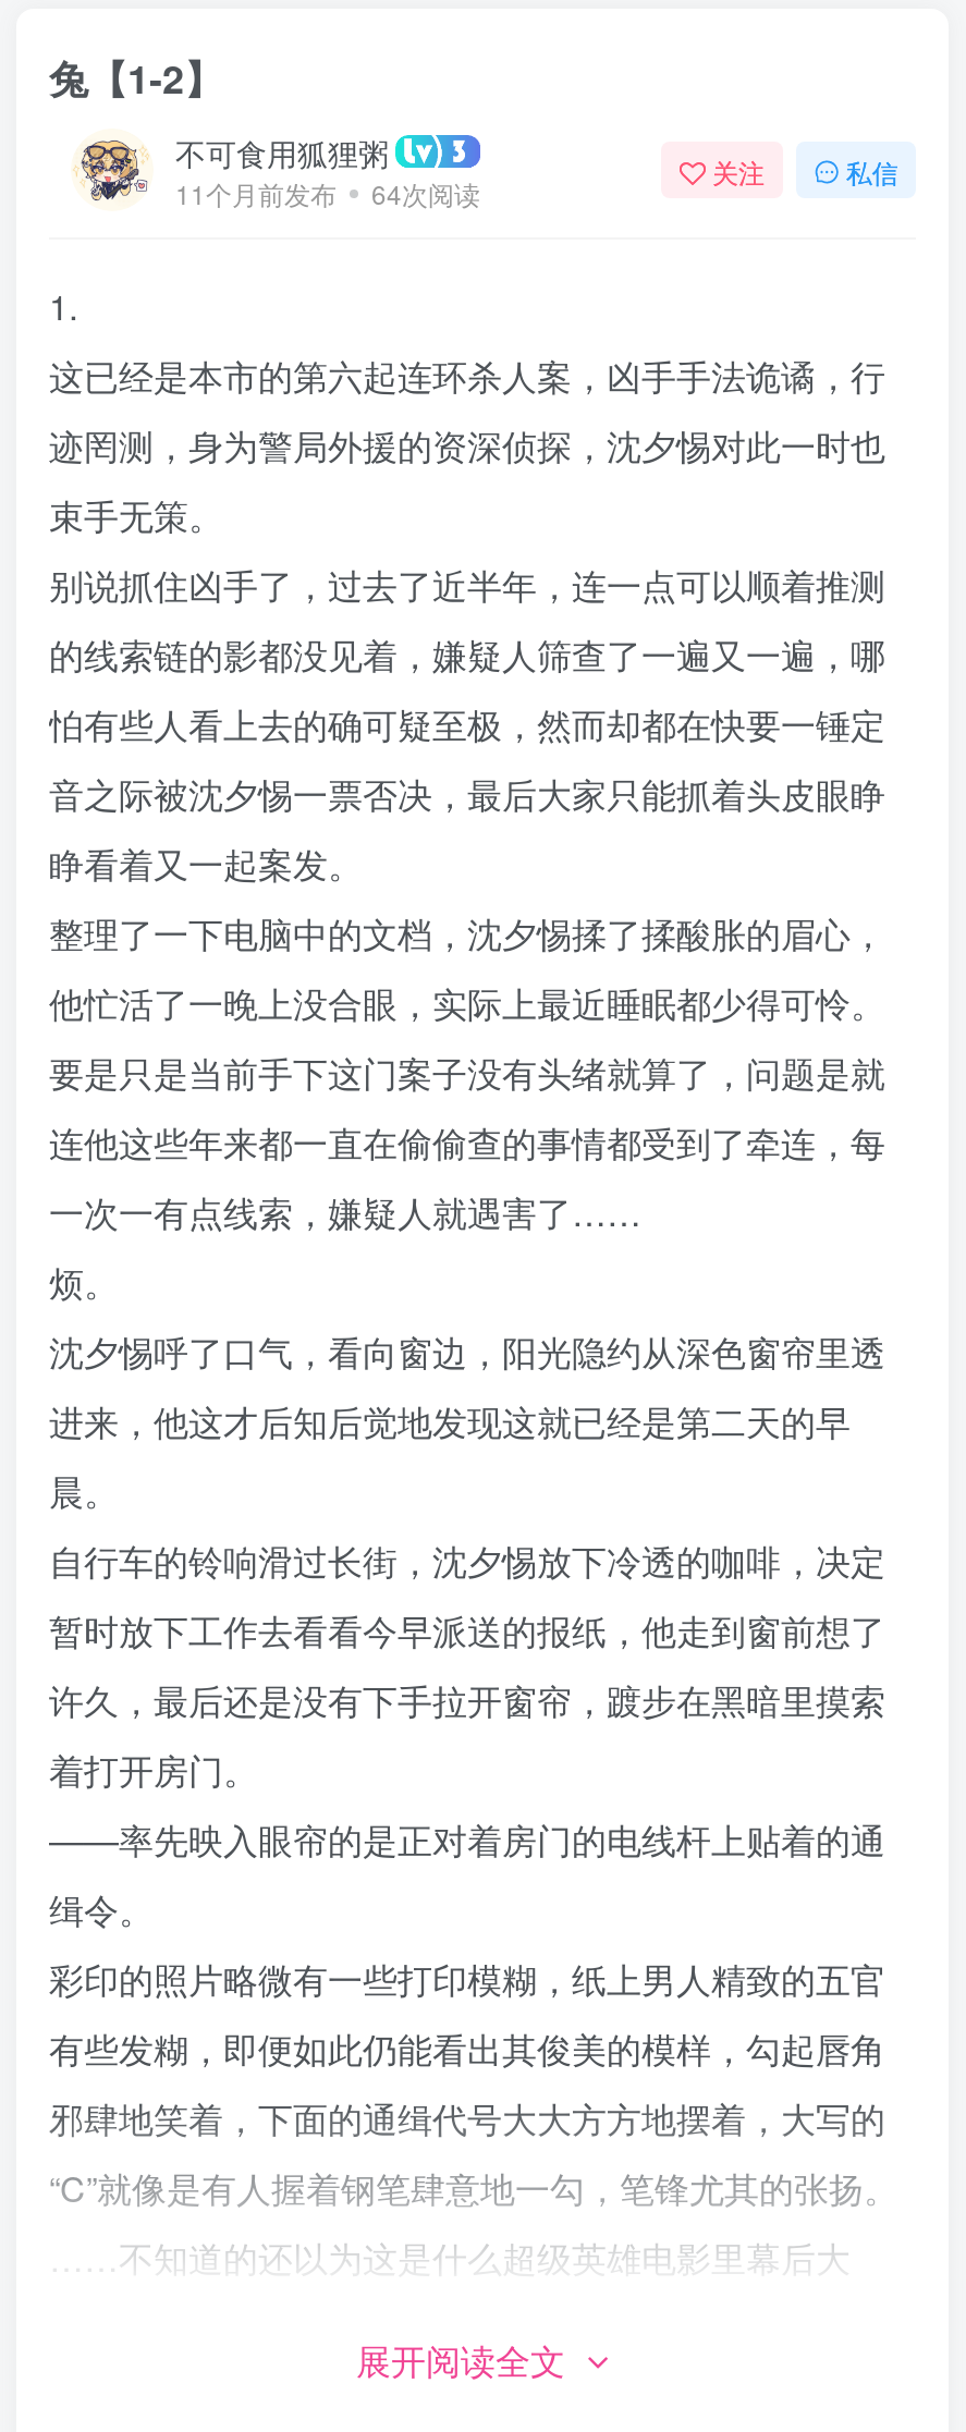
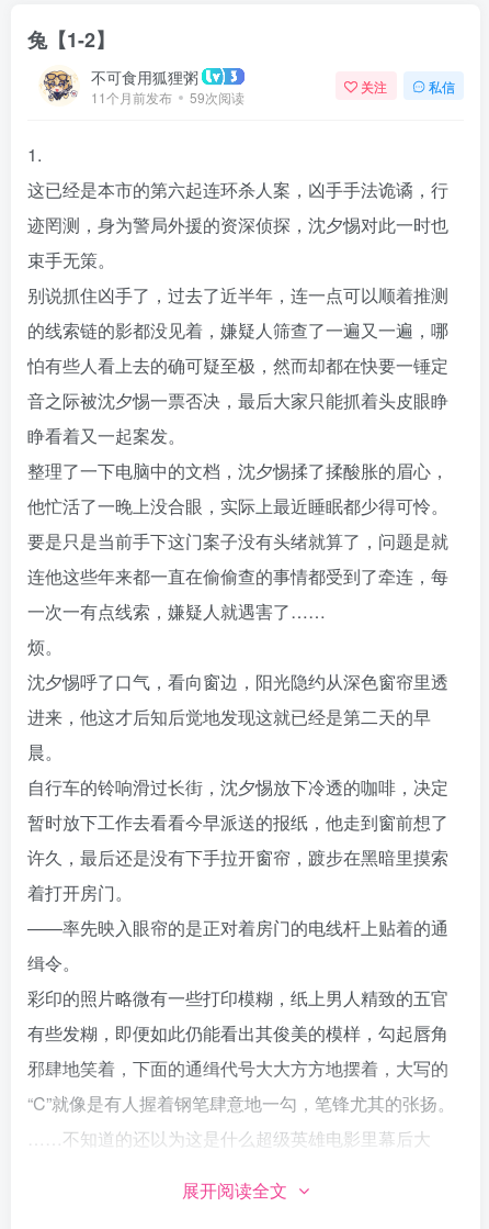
[175,173,480,210] 11个月前发布 64次阅读 -> [91,87,244,106] 11个月前发布 59次阅读

